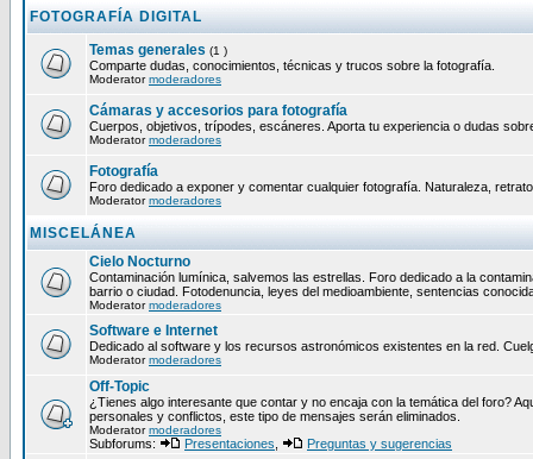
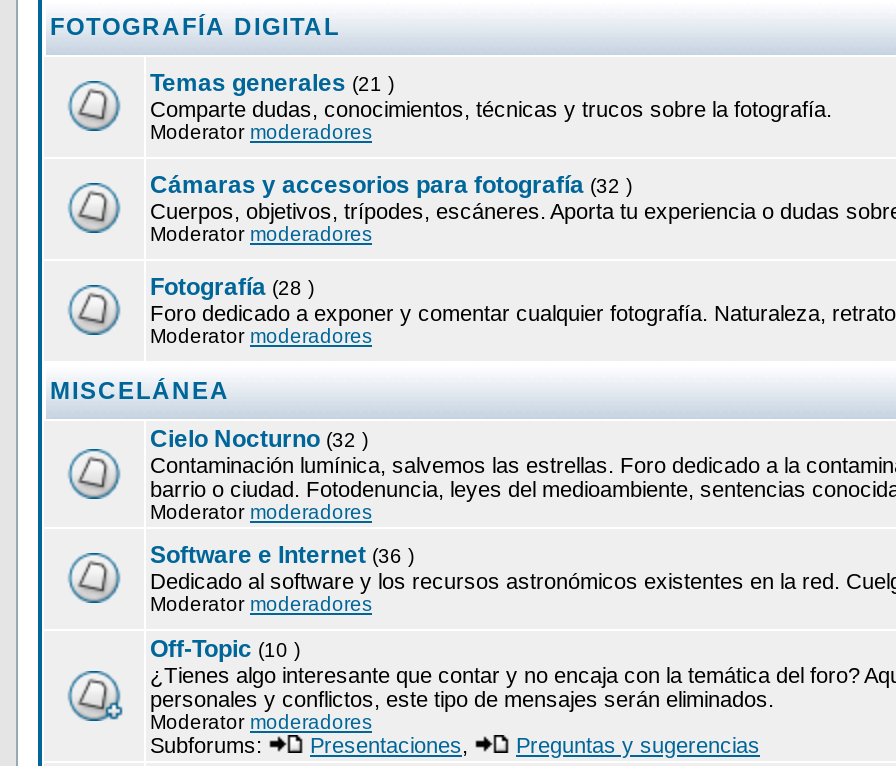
[89,42,227,58] Temas generales (1 ) -> [150,69,394,97] Temas generales (21 )
[89,102,347,119] Cámaras y accesorios para fotografía -> [150,171,632,199] Cámaras y accesorios para fotografía (32 )
[89,163,158,180] Fotografía -> [150,273,314,301] Fotografía (28 )
[89,253,190,270] Cielo Nocturno -> [150,425,368,453] Cielo Nocturno (32 )
[89,322,218,339] Software e Internet -> [150,541,414,569] Software e Internet (36 )
[89,378,150,395] Off-Topic -> [150,635,300,663] Off-Topic (10 )

